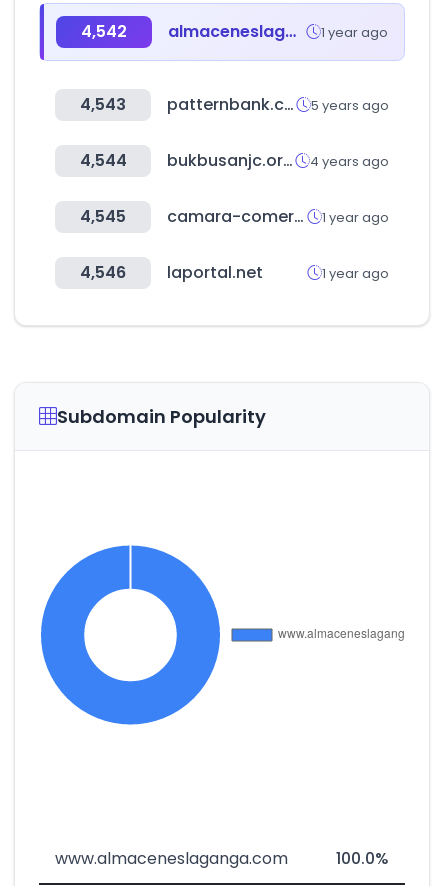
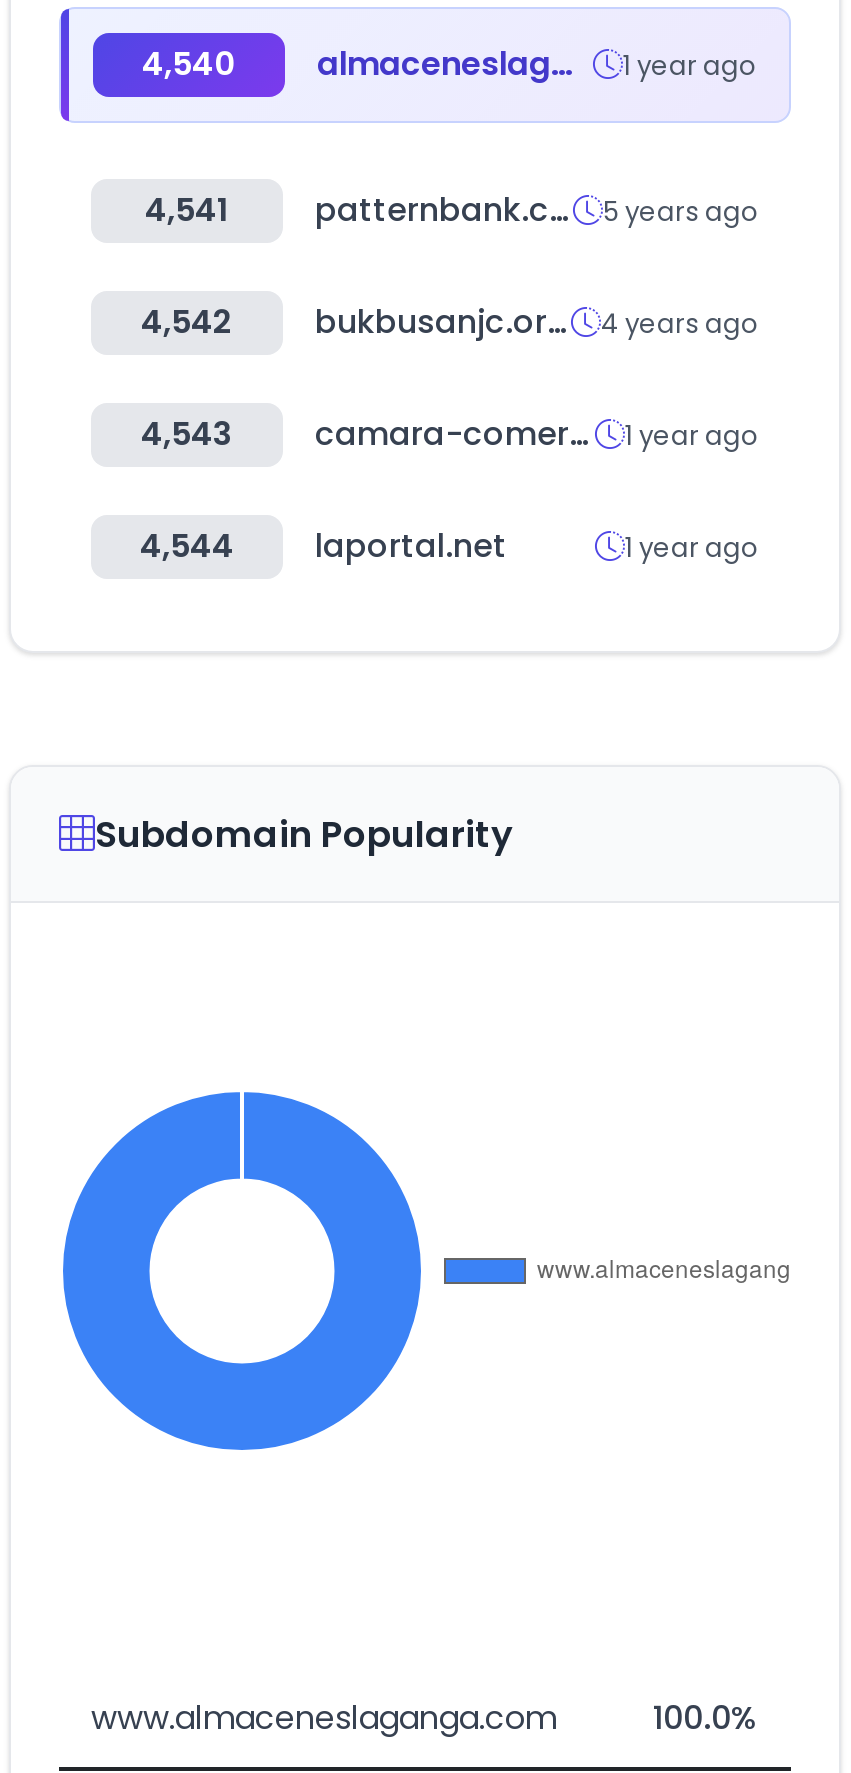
[81,20,127,43] 4,542 -> [142,41,236,87] 4,540
[80,93,126,116] 4,543 -> [145,187,229,233] 4,541
[79,149,126,172] 4,544 -> [141,299,233,345] 4,542
[80,205,126,228] 4,545 -> [141,411,233,457] 4,543
[80,261,263,284] 4,546 laportal.net -> [140,523,507,569] 4,544 laportal.net

